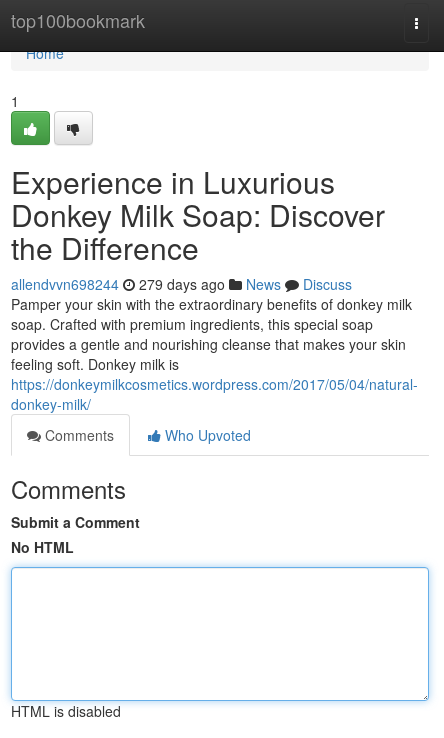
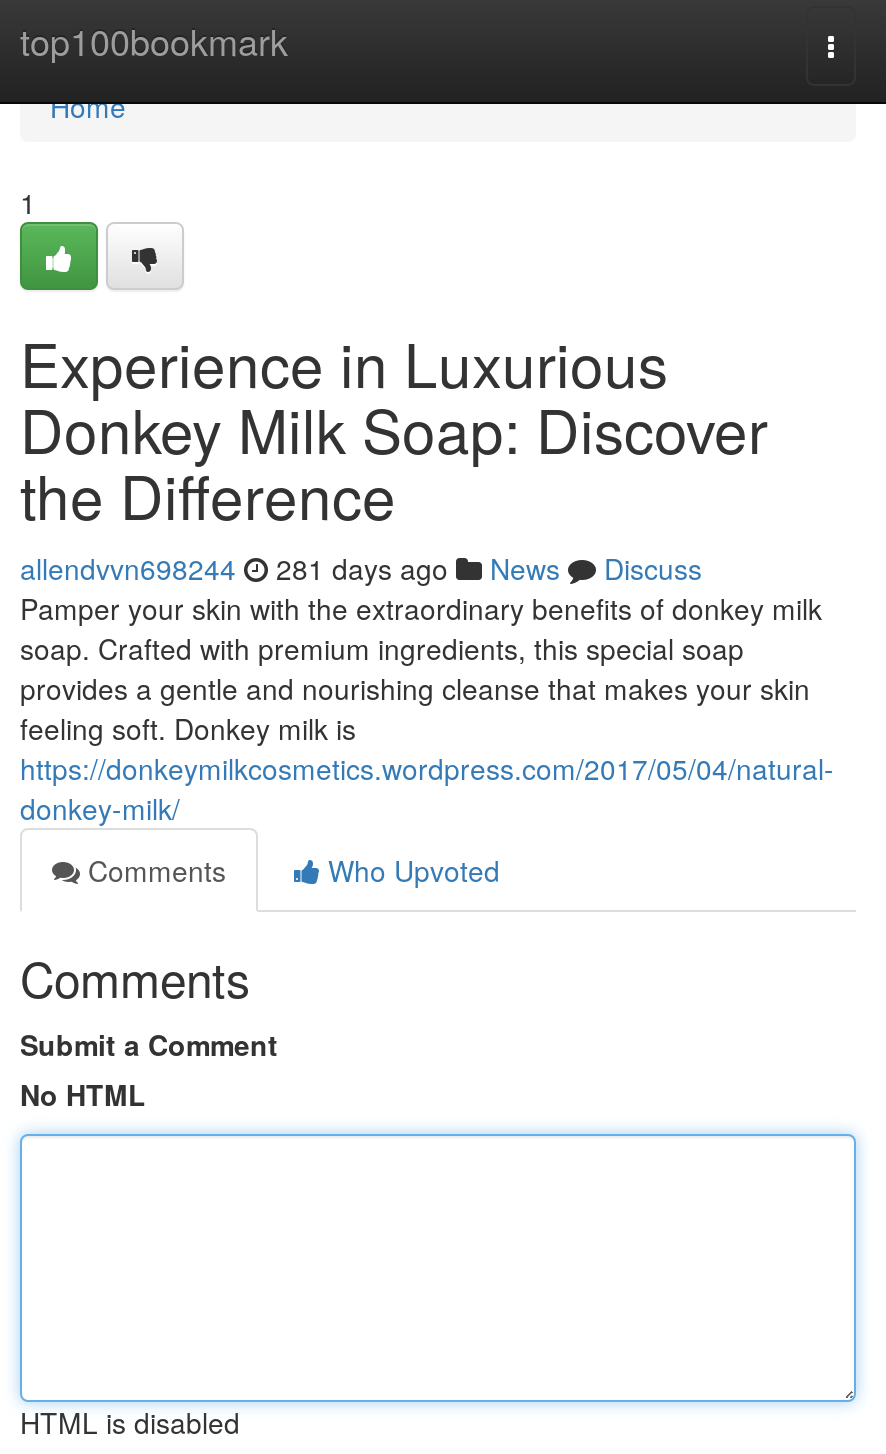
[11,274,352,294] allendvvn698244 279 days ago News Discuss -> [20,548,702,588] allendvvn698244 281 days ago News Discuss

